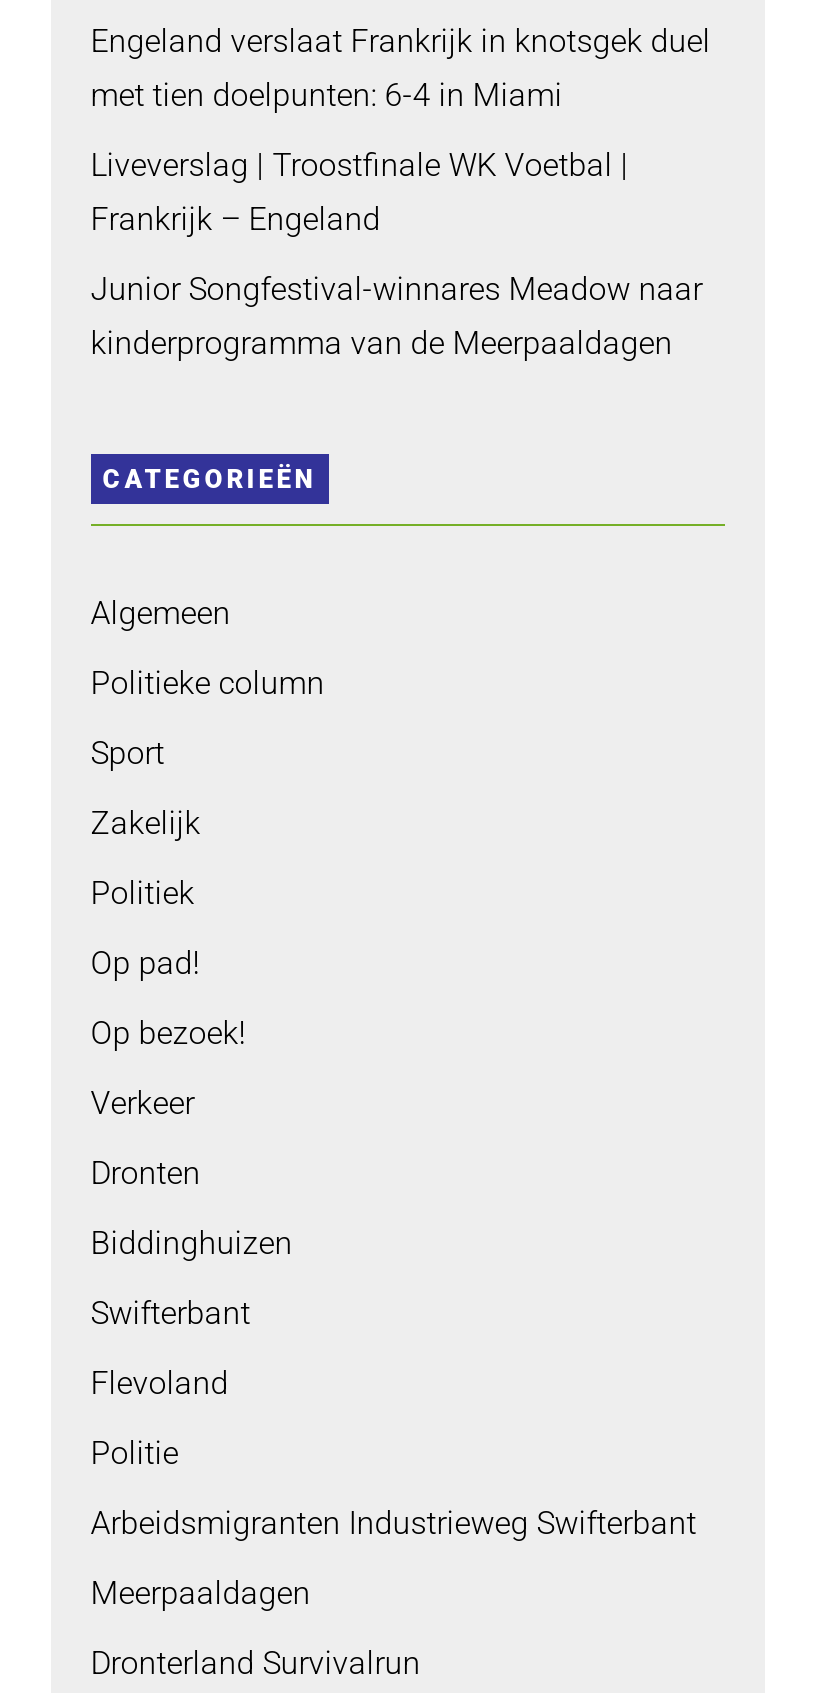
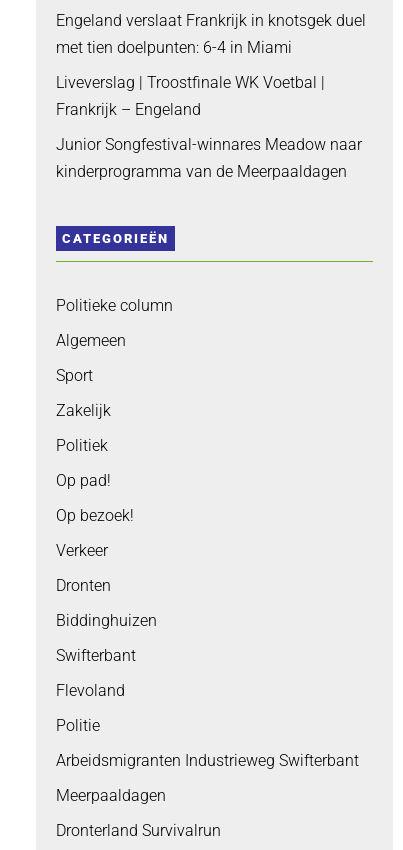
moved [90,593,230,631] -> [56,331,126,350]: Algemeen
moved [90,663,324,701] -> [56,296,173,315]: Politieke column

